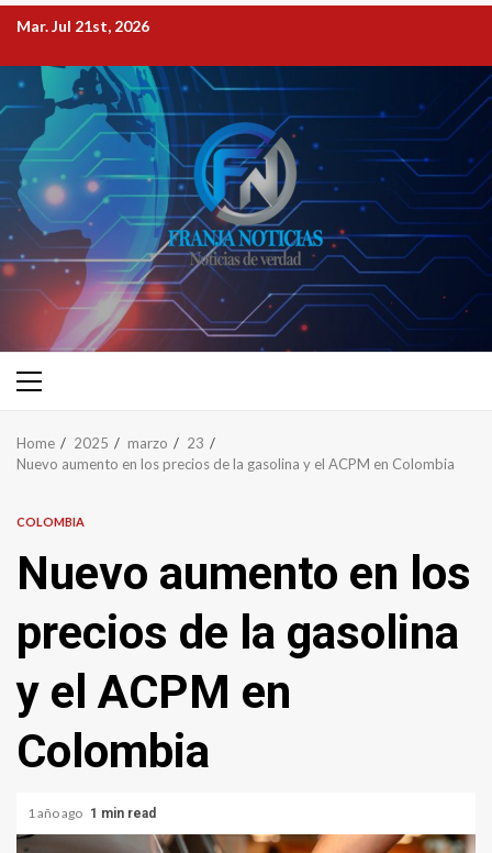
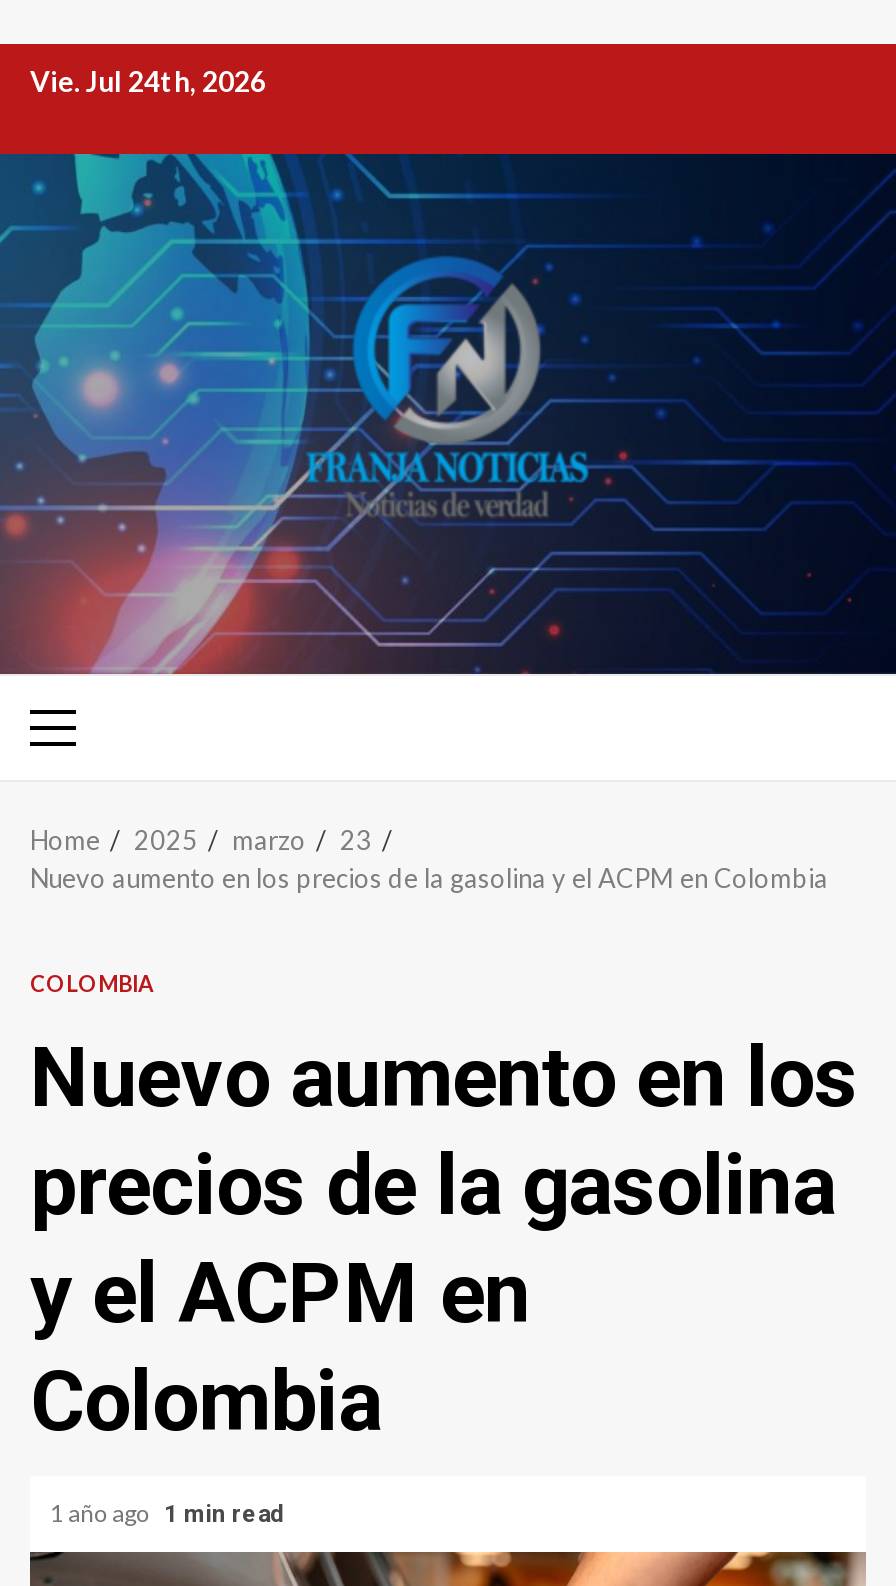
[16,16,149,35] Mar. Jul 21st, 2026 -> [30,63,266,97] Vie. Jul 24th, 2026

